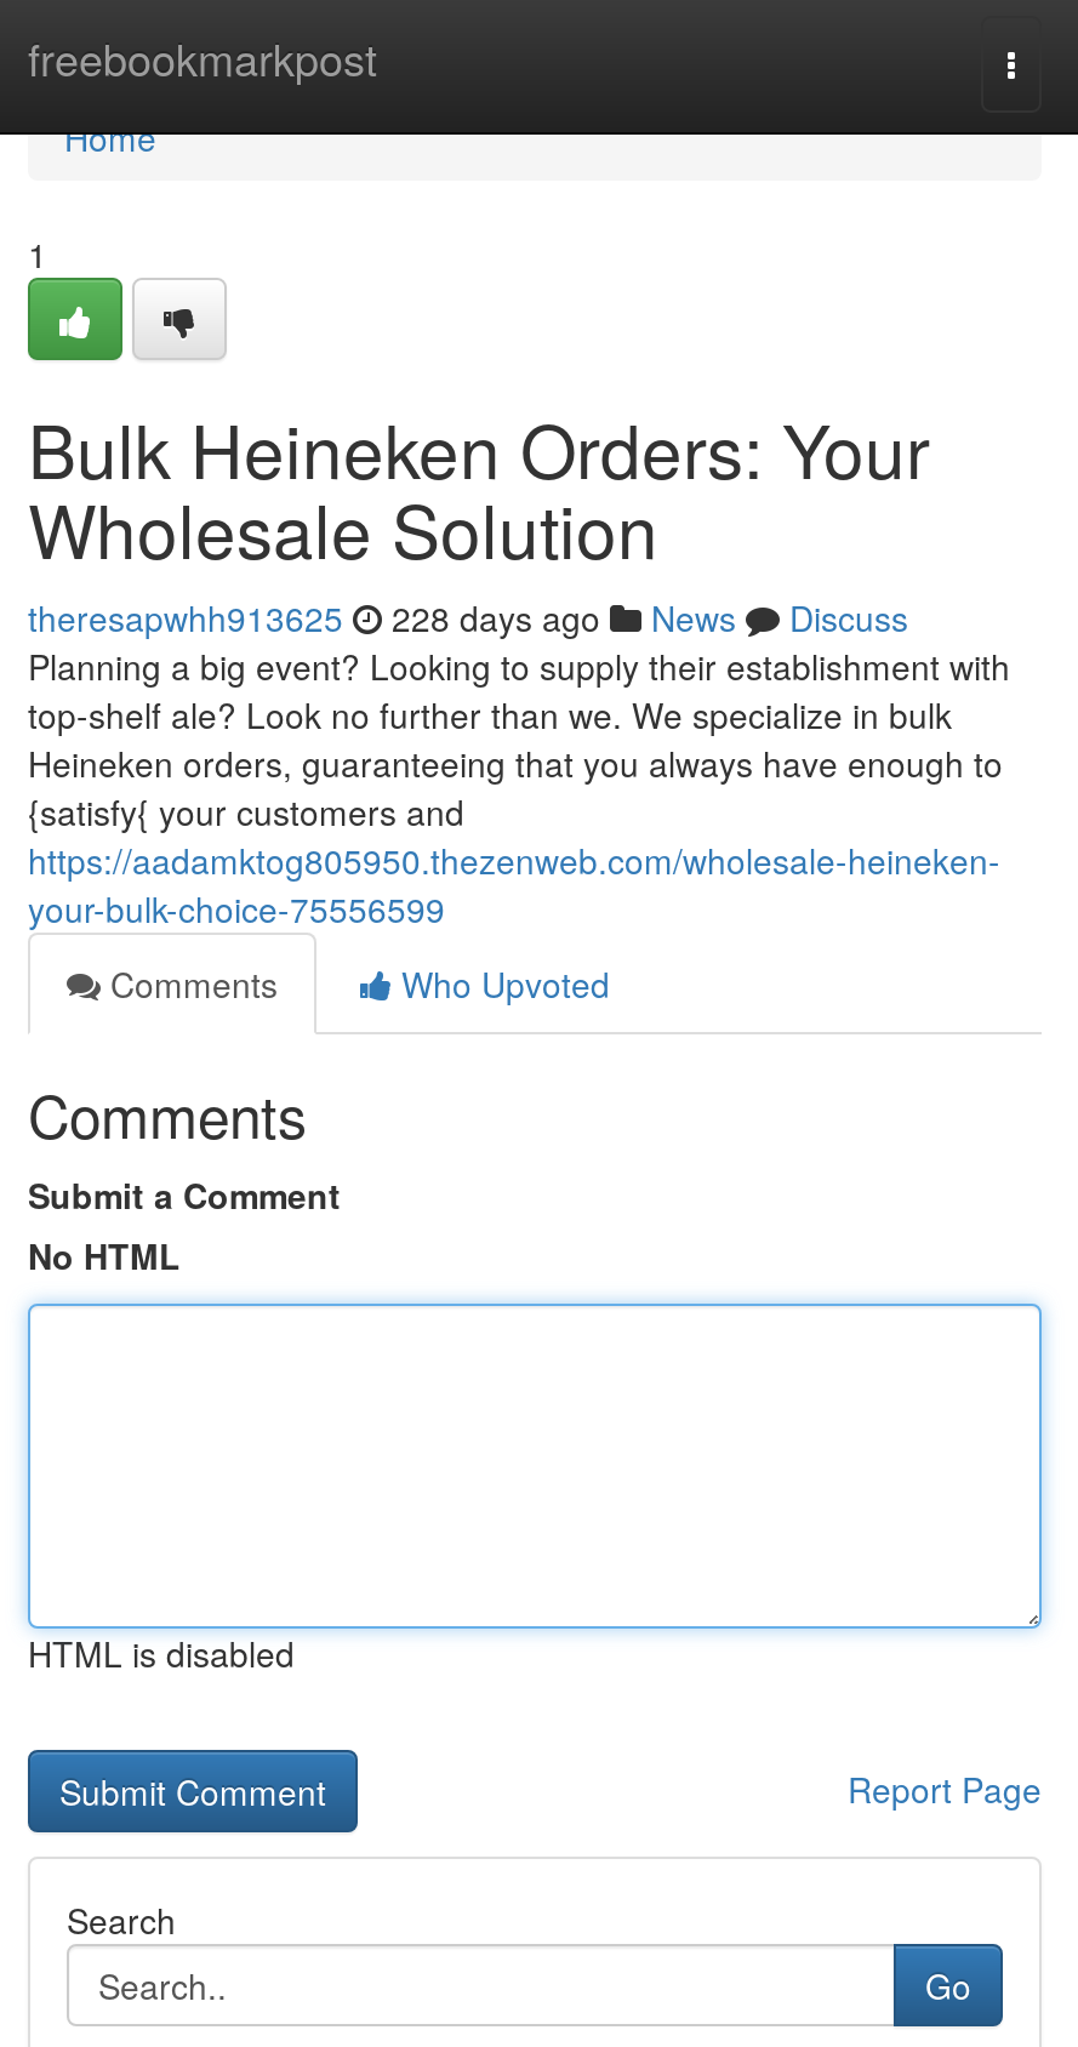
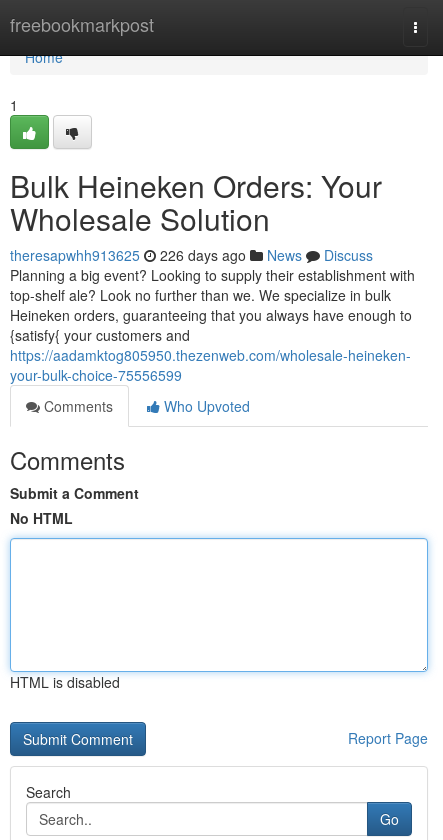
[28,593,908,642] theresapwhh913625 228 days ago News Discuss -> [10,245,373,265] theresapwhh913625 226 days ago News Discuss

